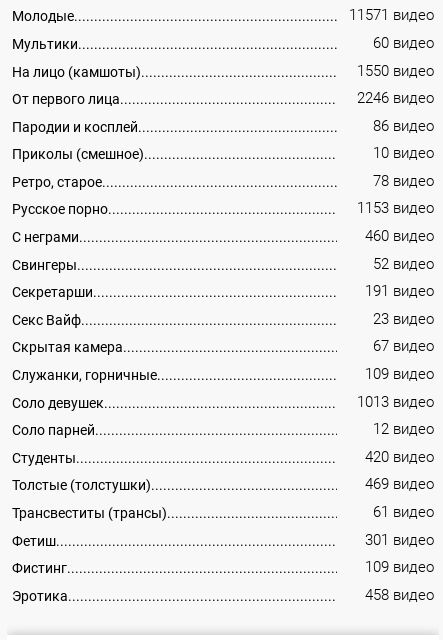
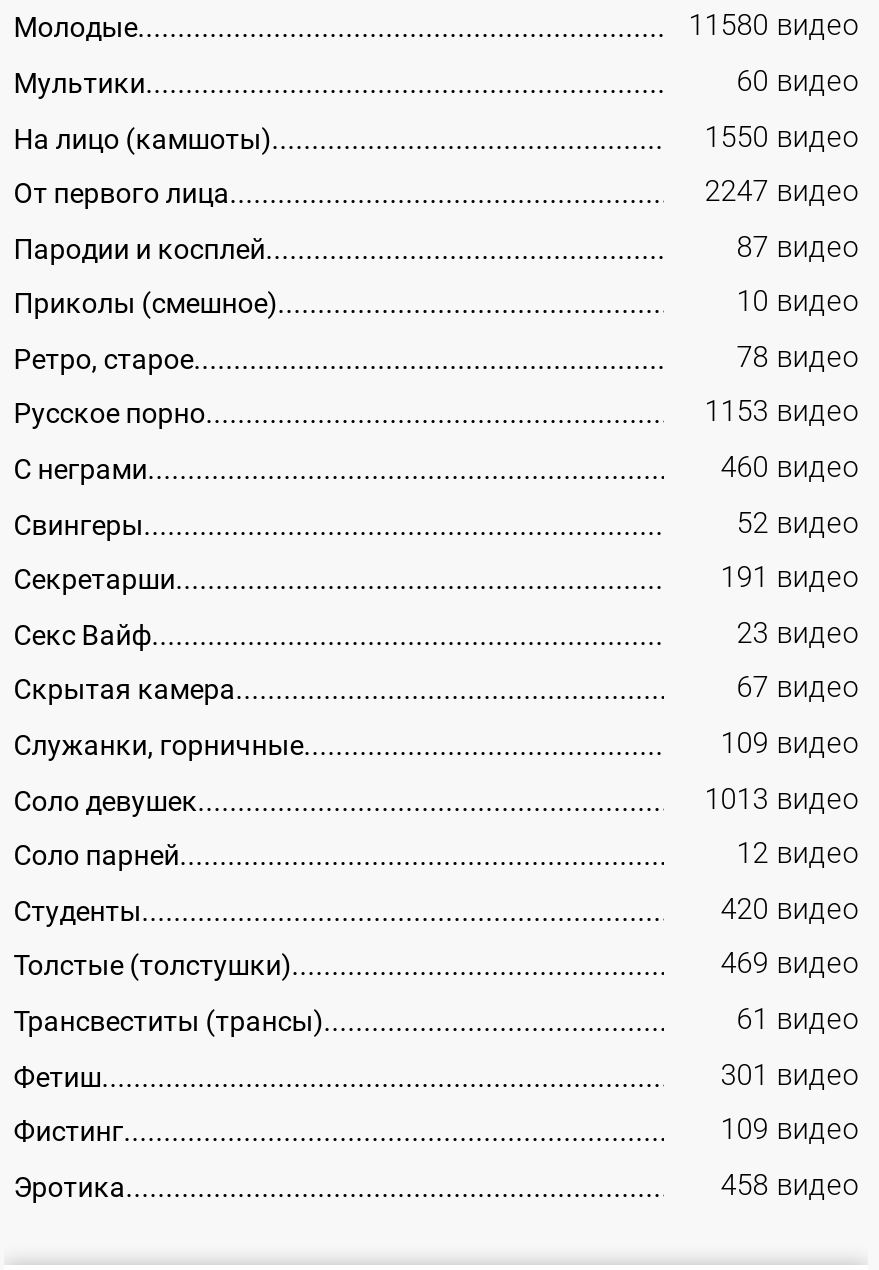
[349,7,434,24] 11571 видео -> [689,10,859,44] 11580 видео
[357,90,434,107] 2246 видео -> [705,175,859,209] 2247 видео
[373,118,434,135] 86 видео -> [737,230,859,264] 87 видео

